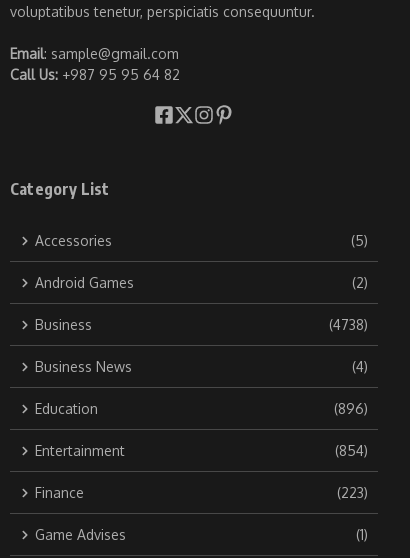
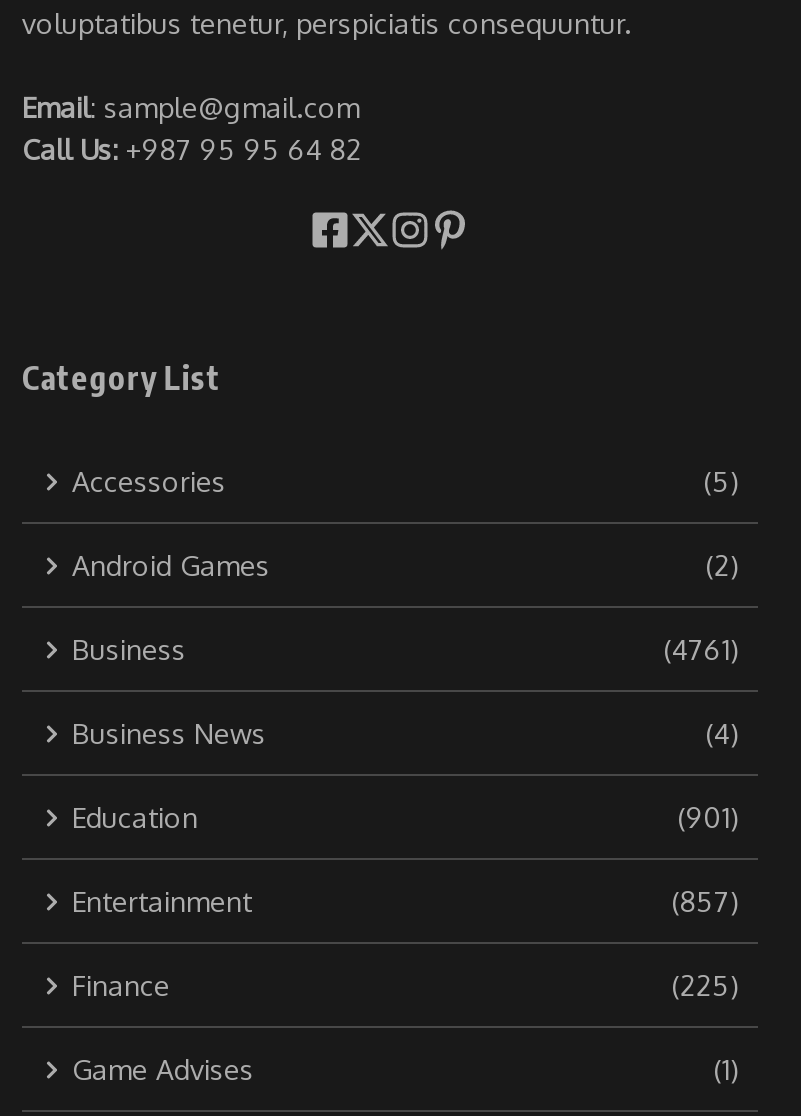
[329,316,368,333] (4738) -> [664,633,738,667] (4761)
[334,400,368,417] (896) -> [678,801,738,835] (901)
[335,442,368,459] (854) -> [672,885,738,919] (857)
[337,484,368,501] (223) -> [672,969,738,1003] (225)

